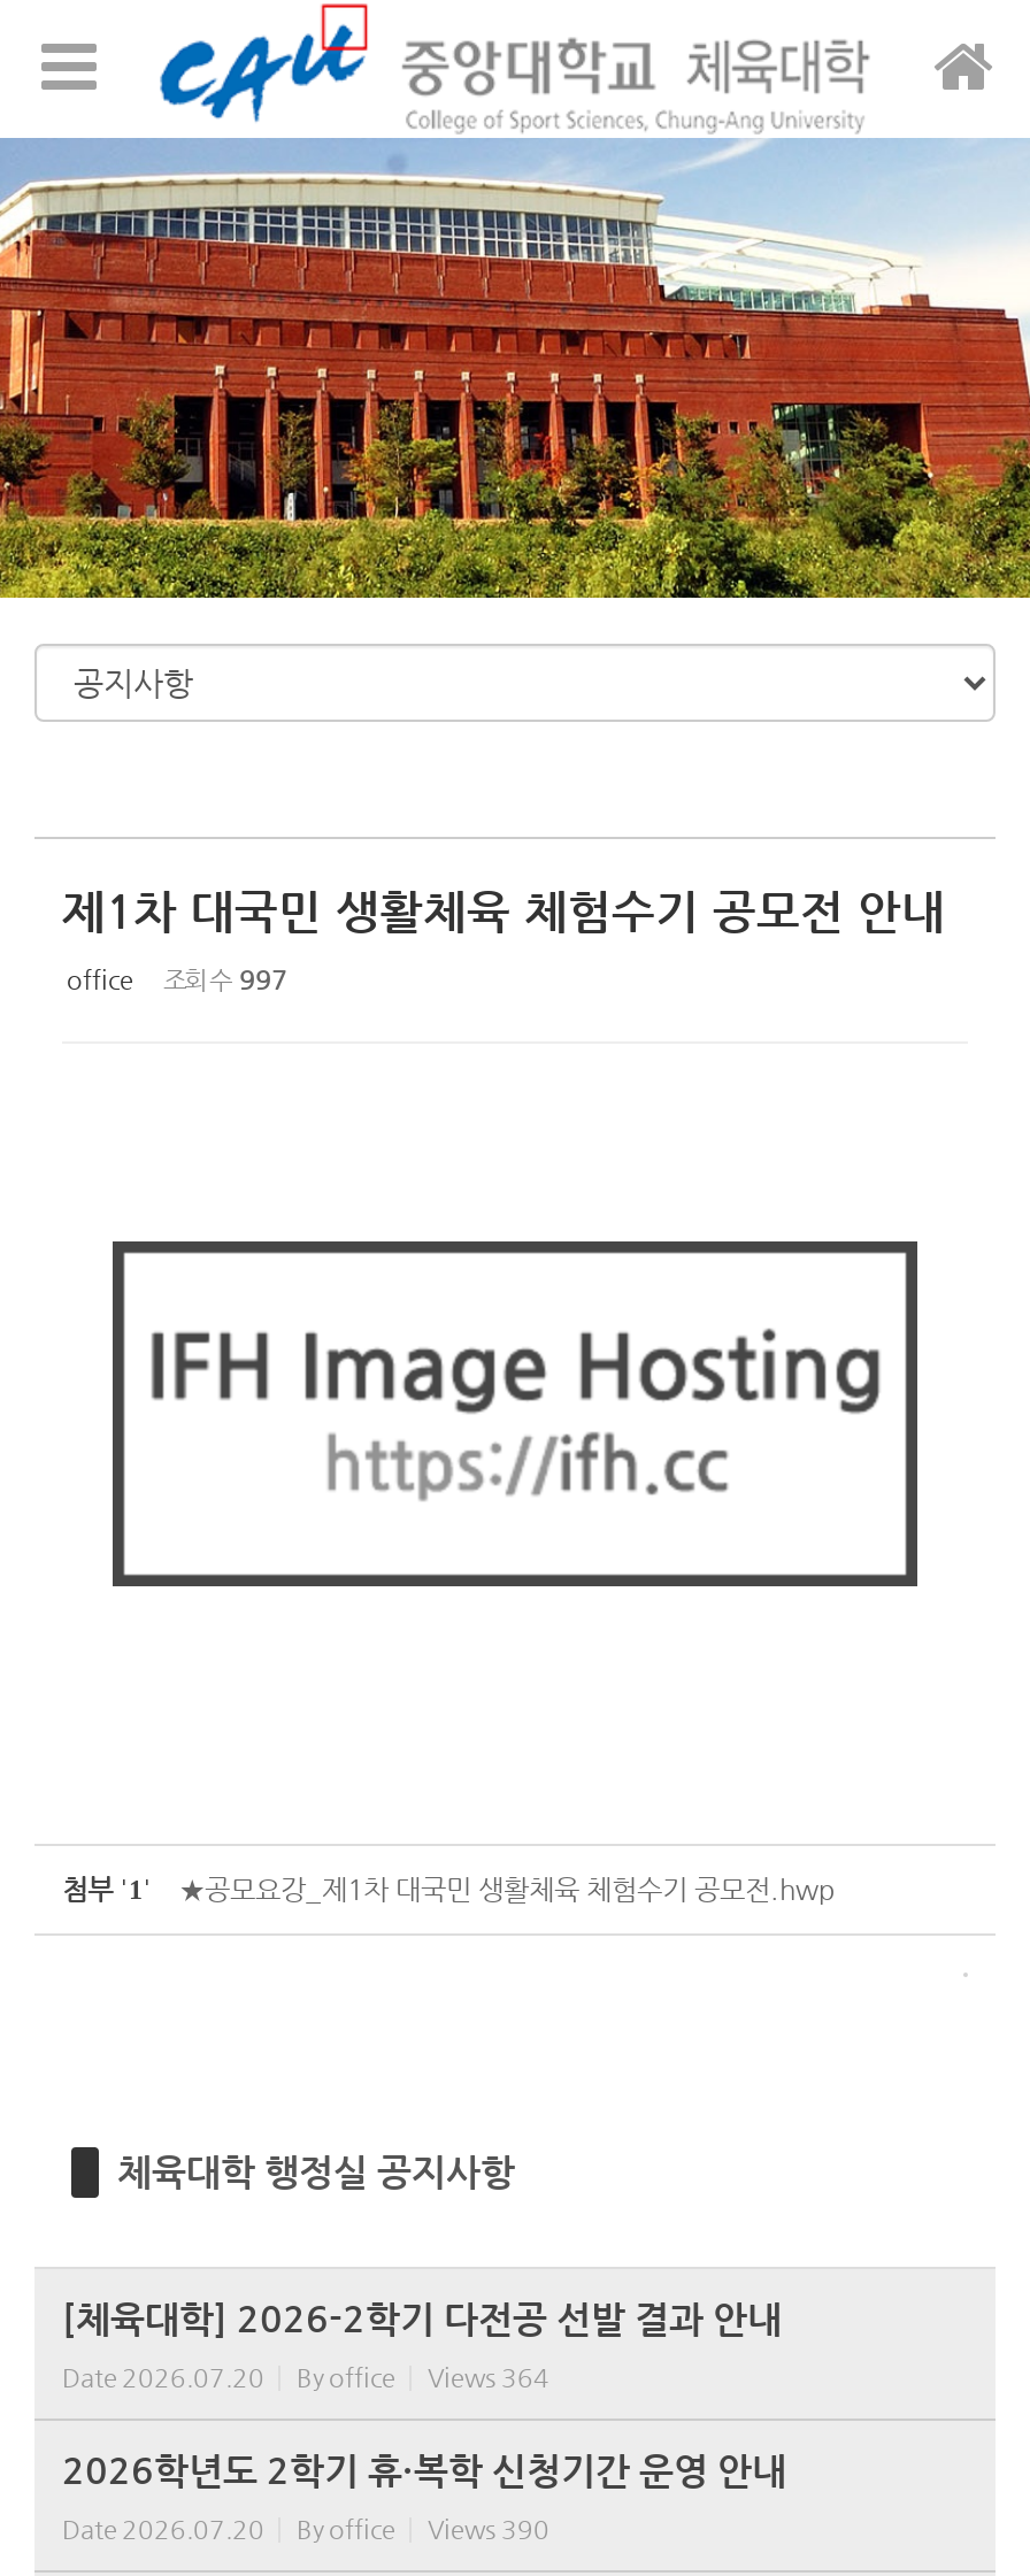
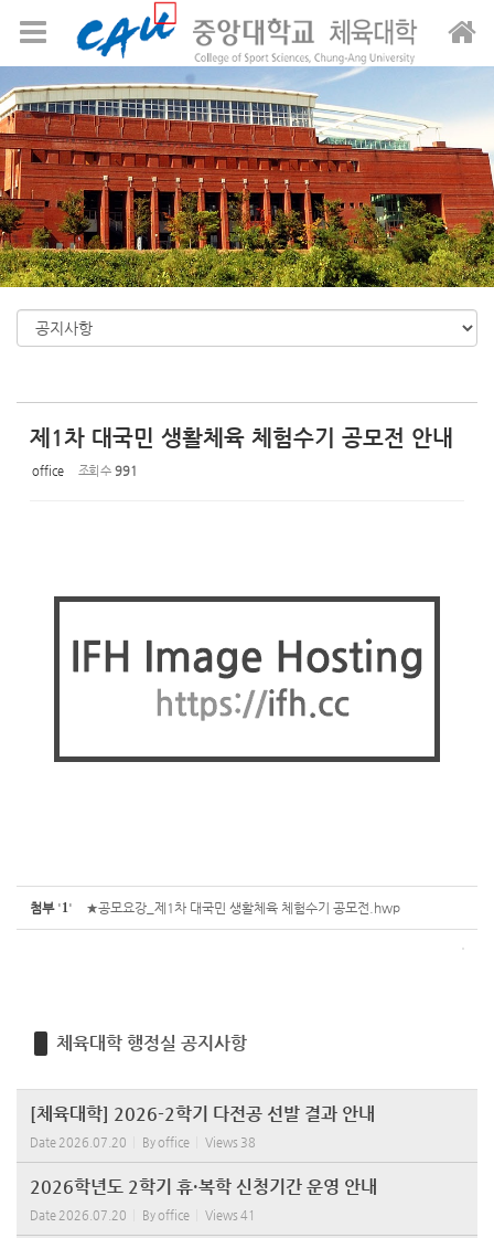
[67,966,287,995] office 조회 수 997 -> [32,464,138,478] office 조회 수 991
[62,2363,549,2393] Date 2026.07.20 By office Views 364 -> [30,1135,256,1150] Date 2026.07.20 By office Views 38
[62,2515,549,2545] Date 2026.07.20 By office Views 390 -> [30,1208,256,1223] Date 2026.07.20 By office Views 41

